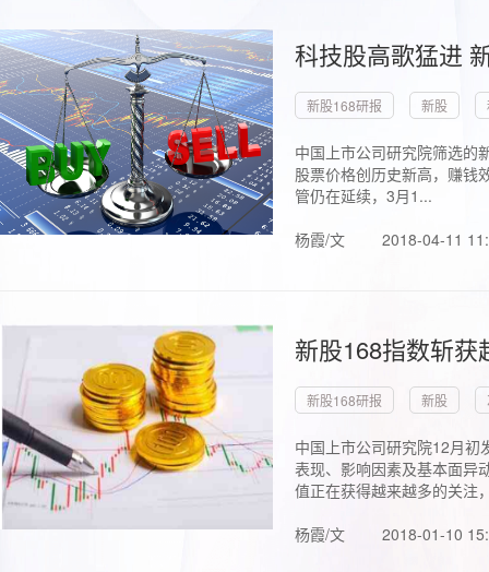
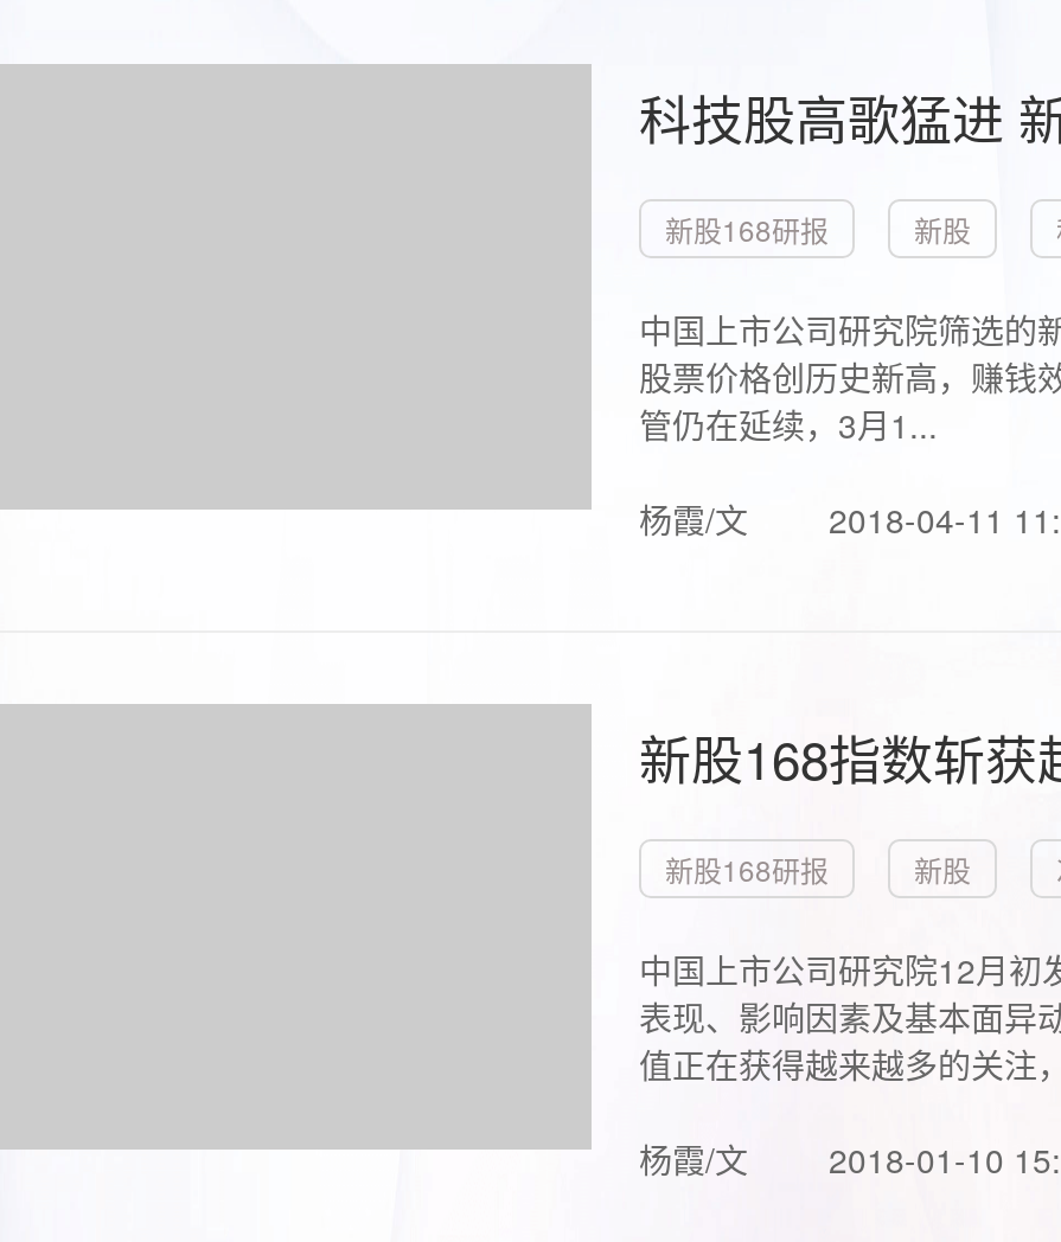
[3,31,273,236] [image] -> none
[3,325,272,528] [image] -> none

